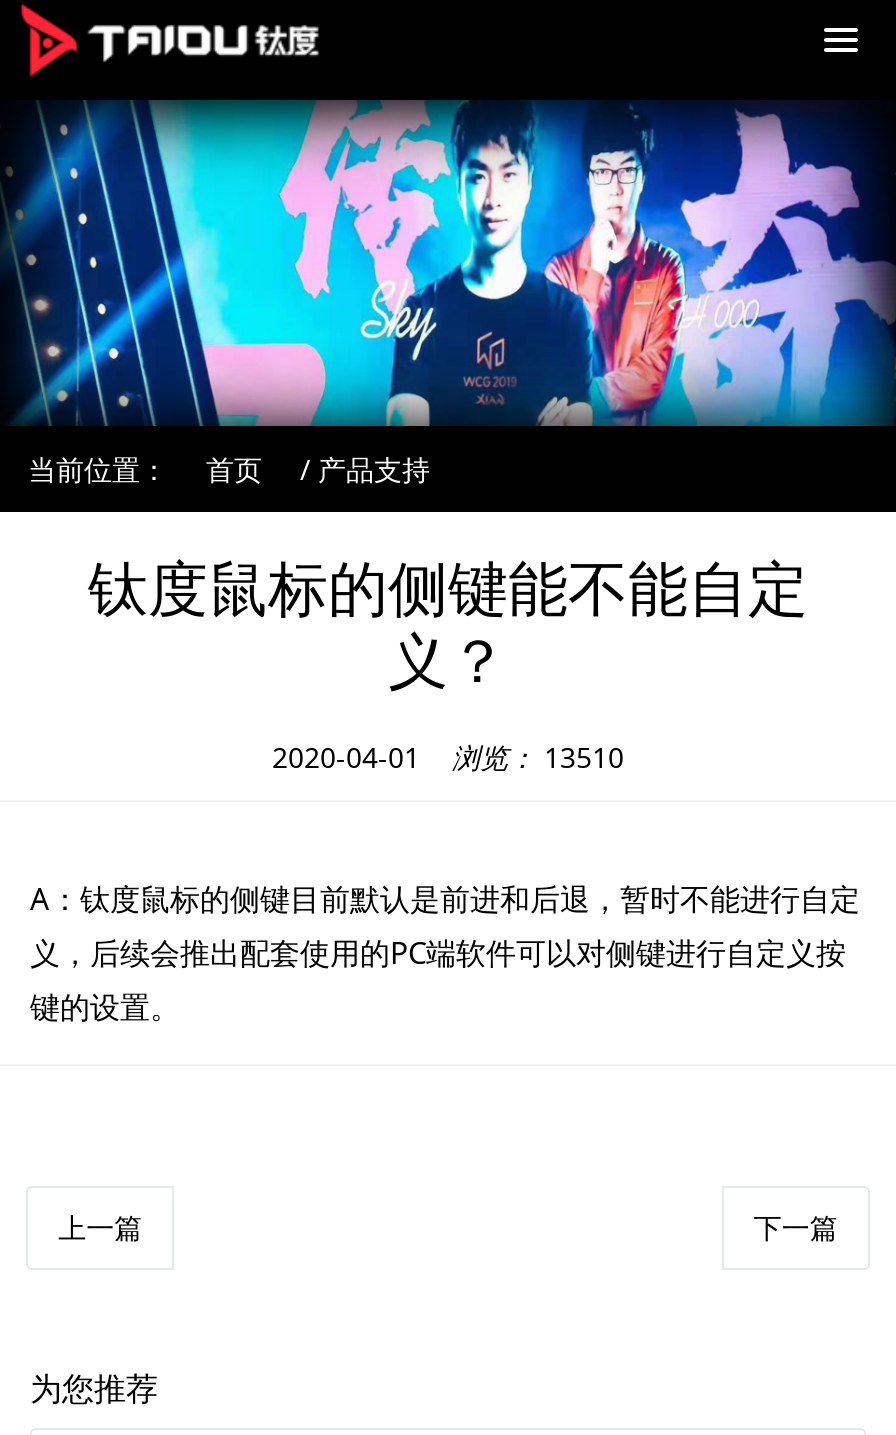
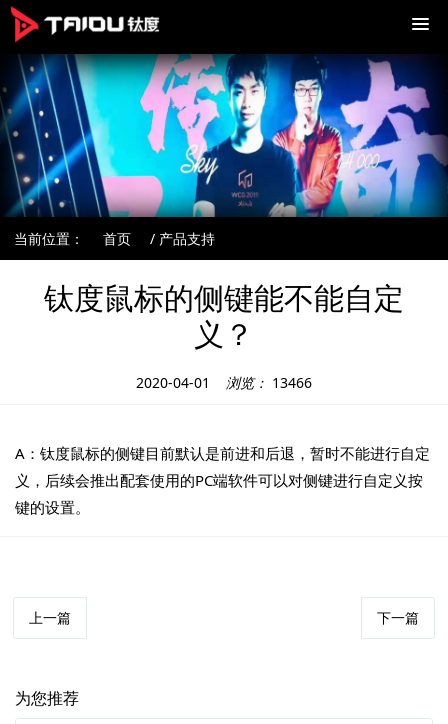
[272,738,624,776] 2020-04-01 浏览：13510 -> [136,373,312,392] 2020-04-01 浏览：13466

